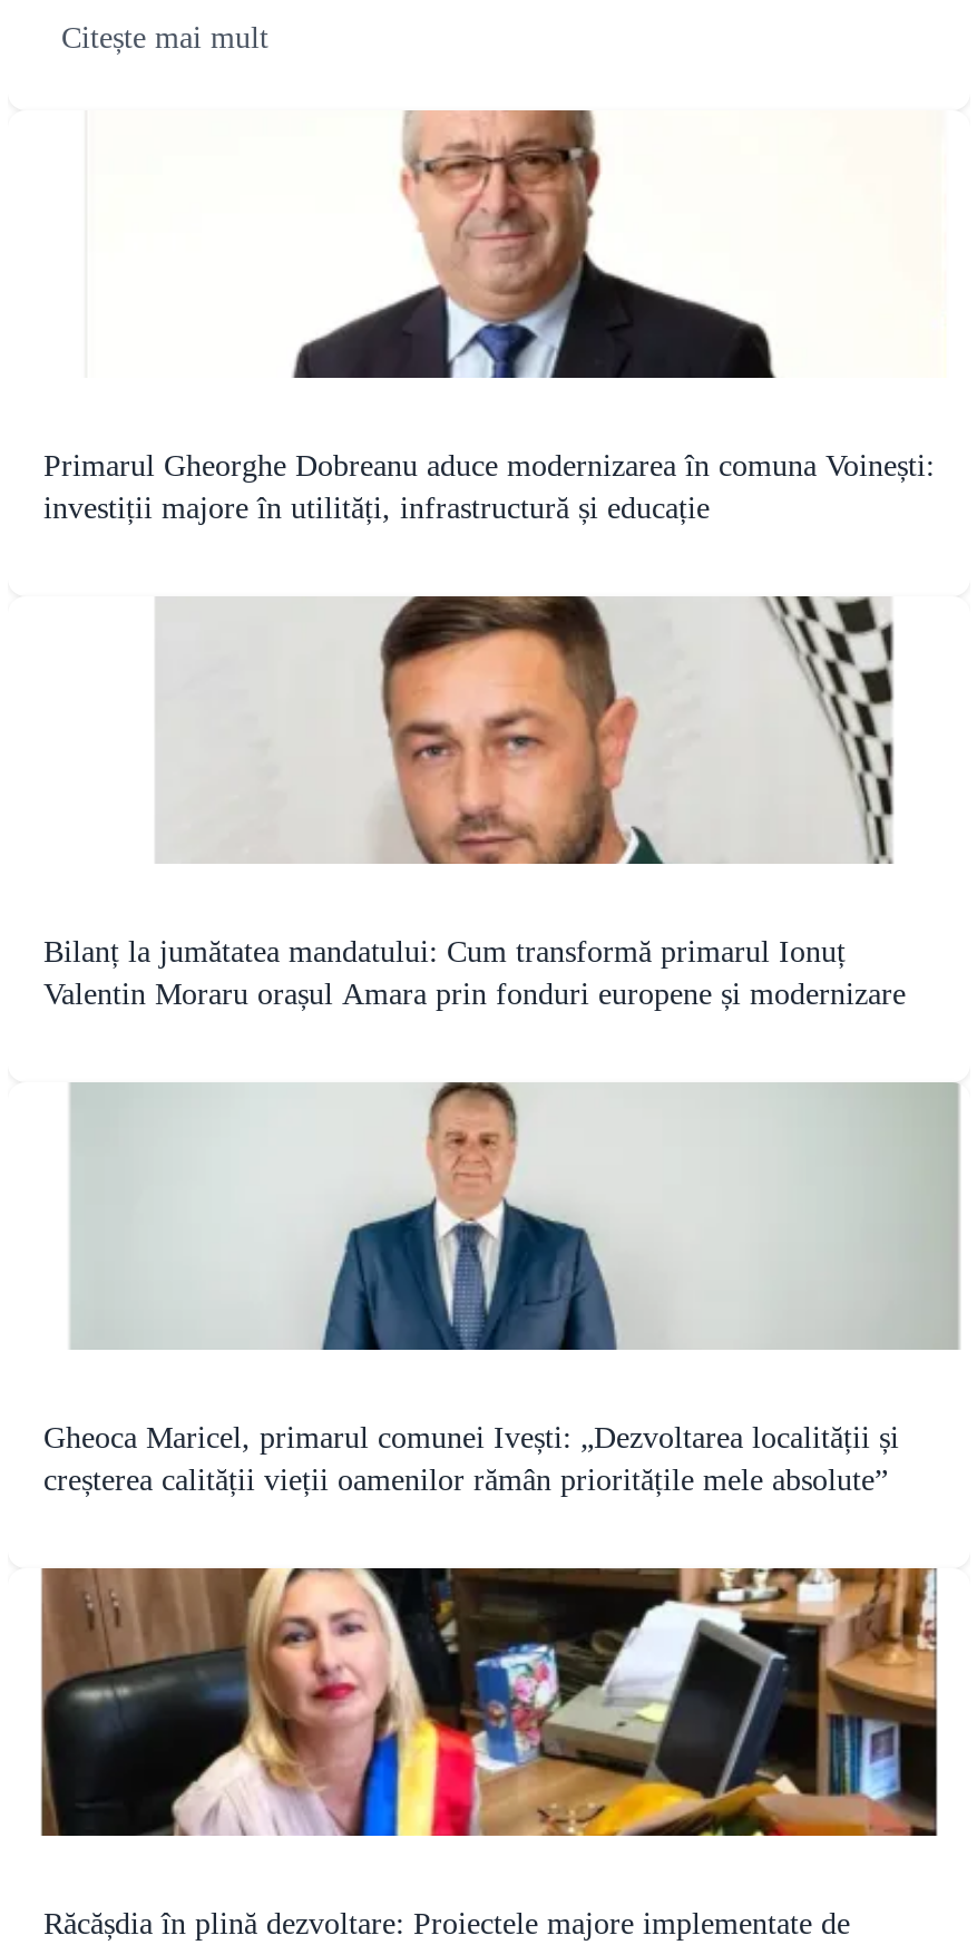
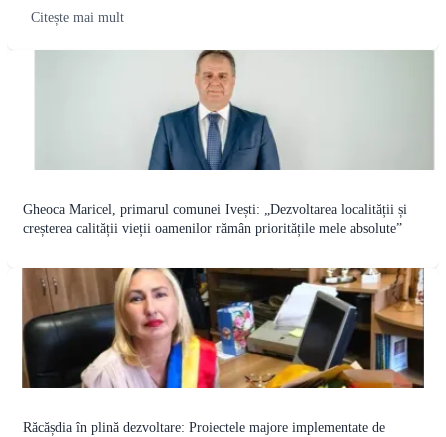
[43,108,935,526] [image] | Primarul Gheorghe Dobreanu aduce modernizarea în comuna Voinești: | investiții majore în utilități, infrastructură și educație -> none
[43,594,906,1012] [image] | Bilanț la jumătatea mandatului: Cum transformă primarul Ionuț | Valentin Moraru orașul Amara prin fonduri europene și modernizare -> none

